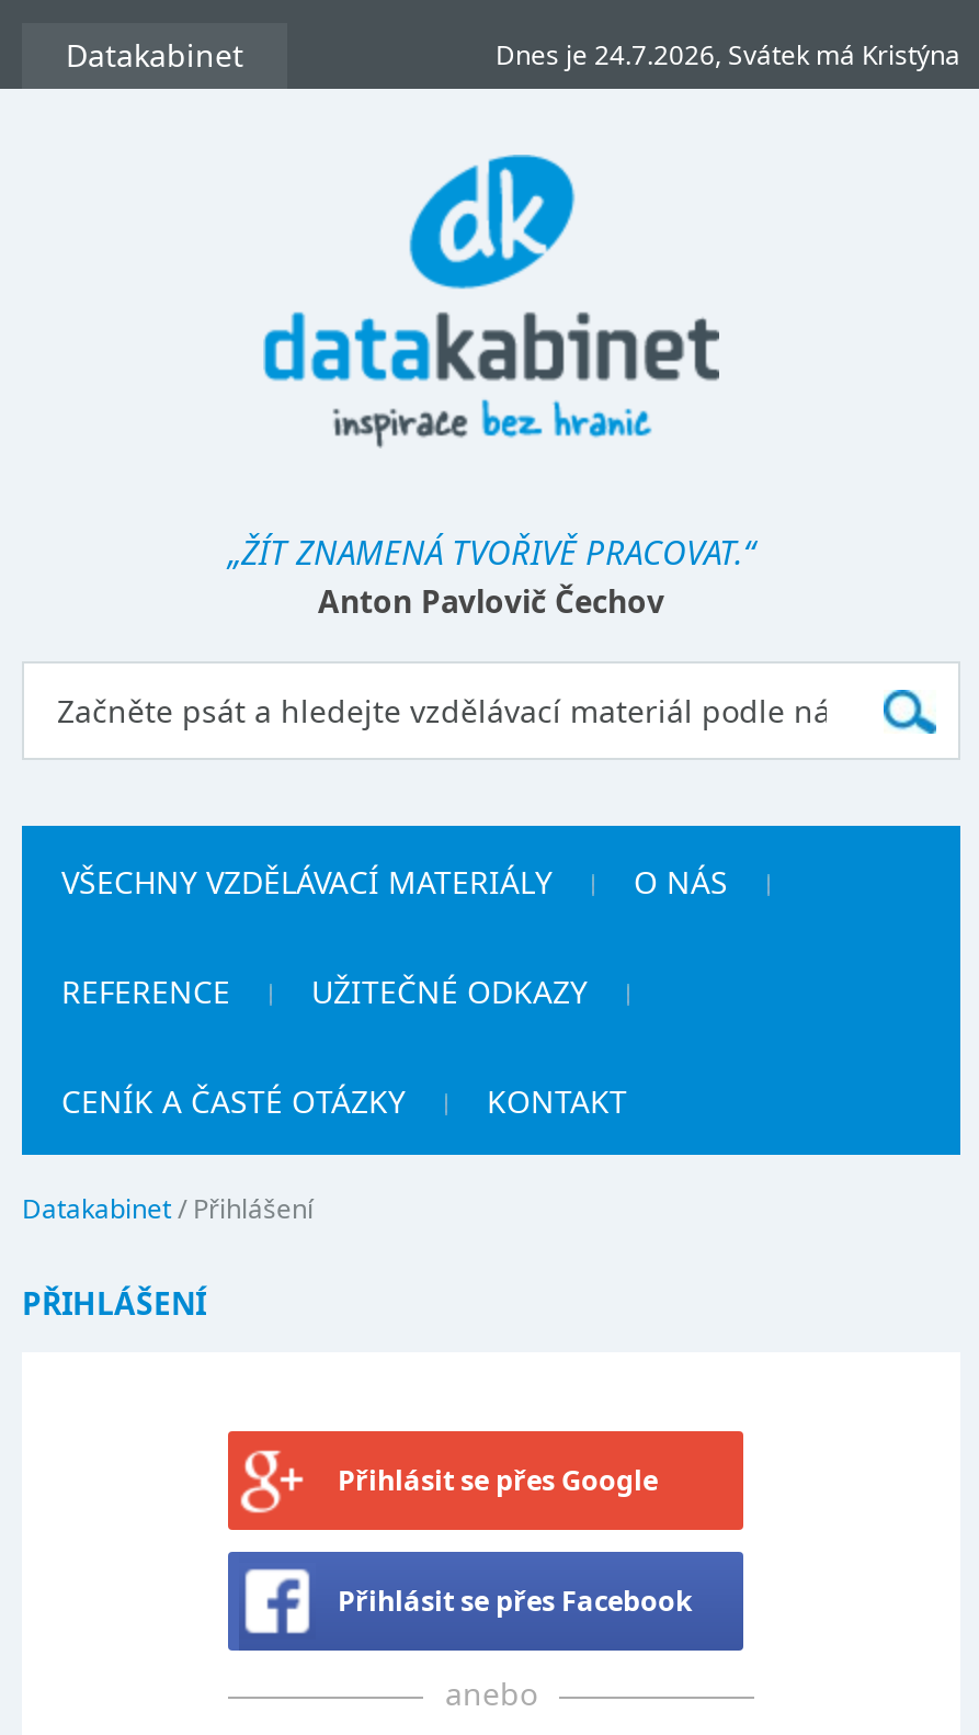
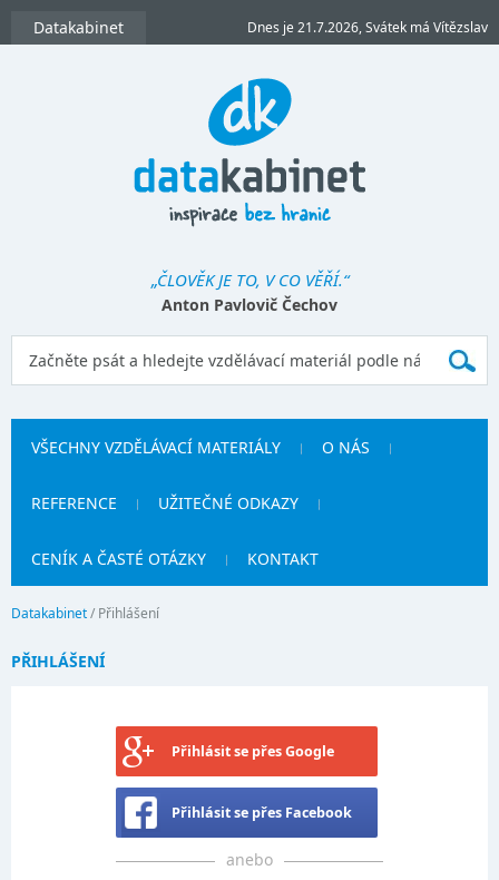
[496,36,960,73] Dnes je 24.7.2026, Svátek má Kristýna -> [247,18,488,37] Dnes je 21.7.2026, Svátek má Vítězslav
[228,530,754,574] „ŽÍT ZNAMENÁ TVOŘIVĚ PRACOVAT.“ -> [151,268,348,291] „ČLOVĚK JE TO, V CO VĚŘÍ.“

